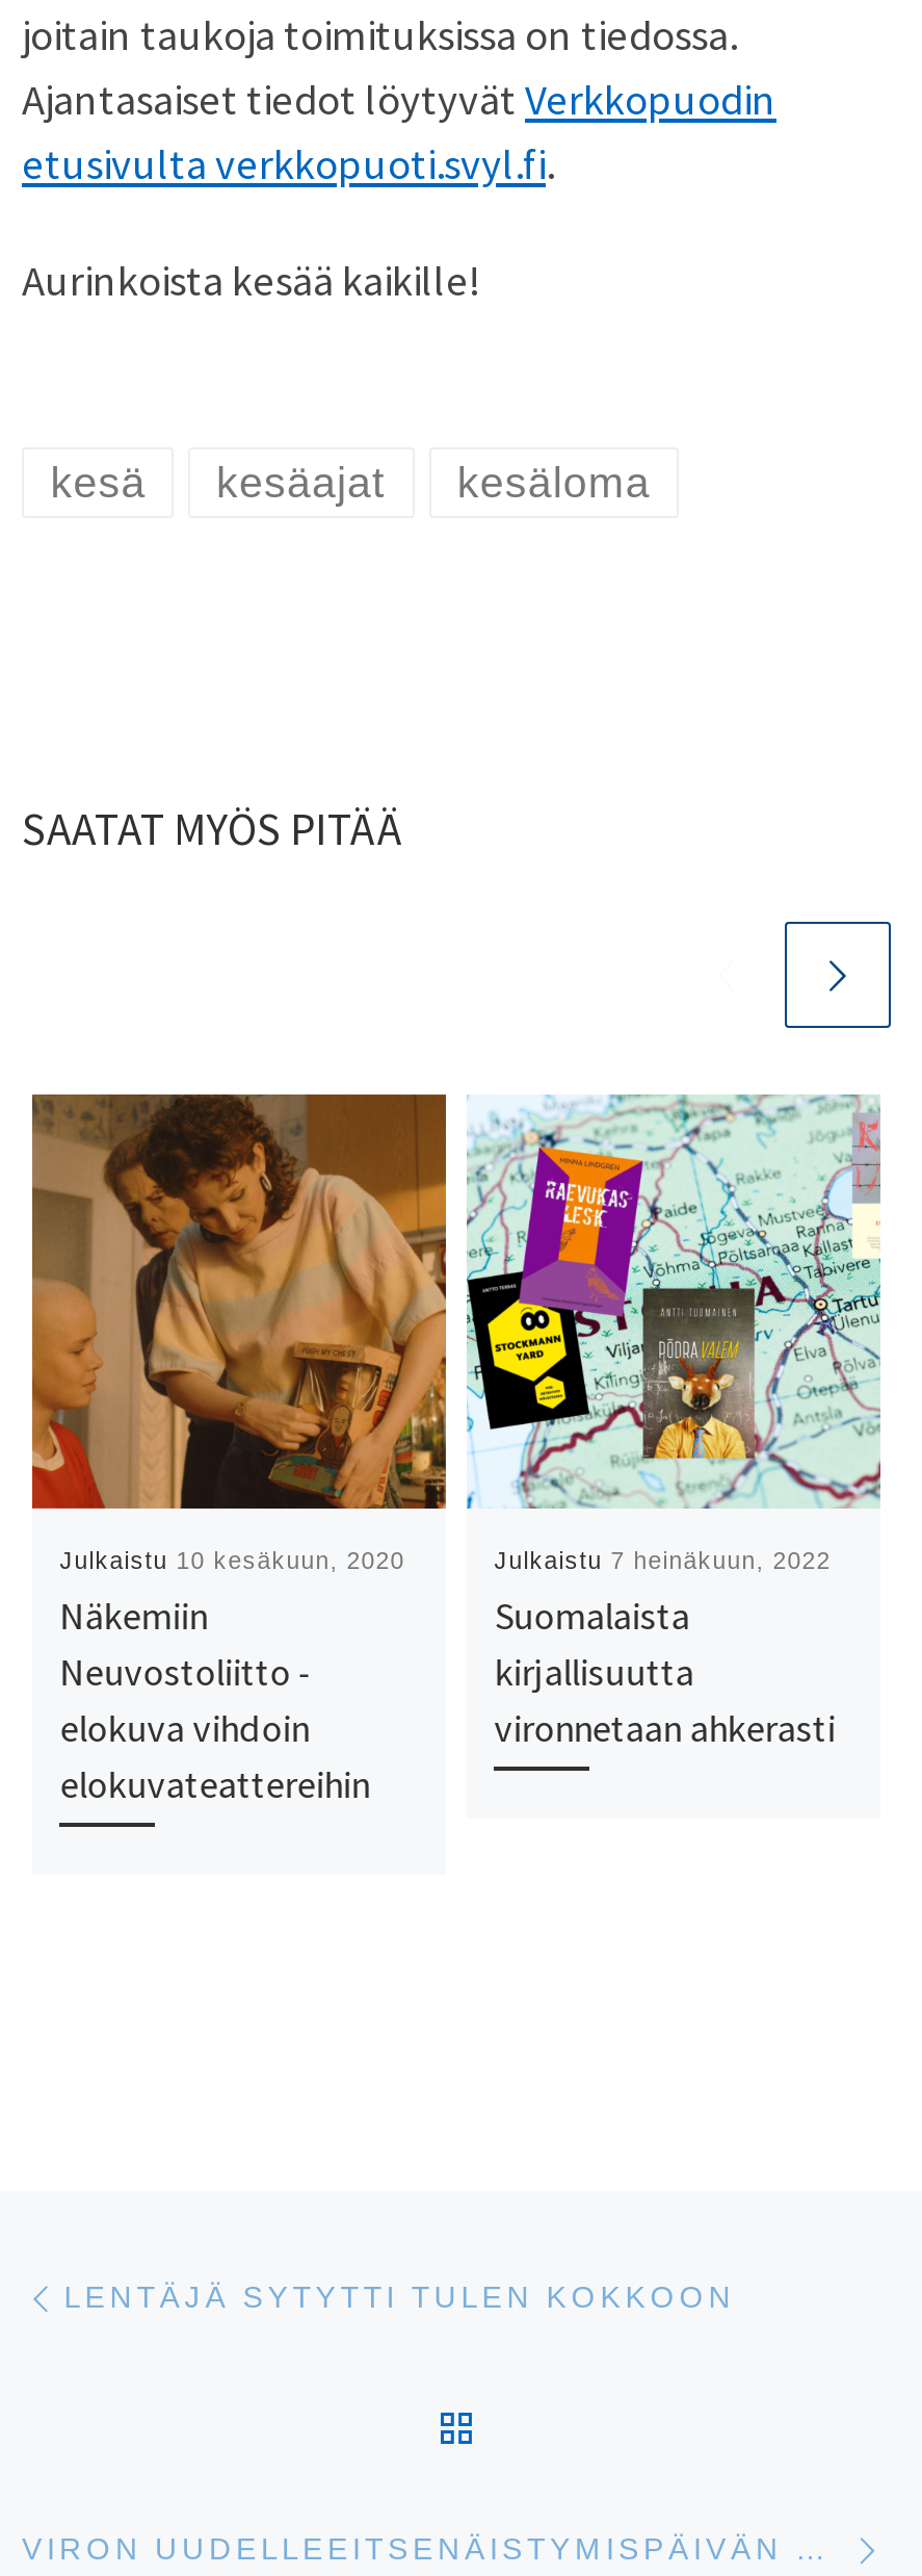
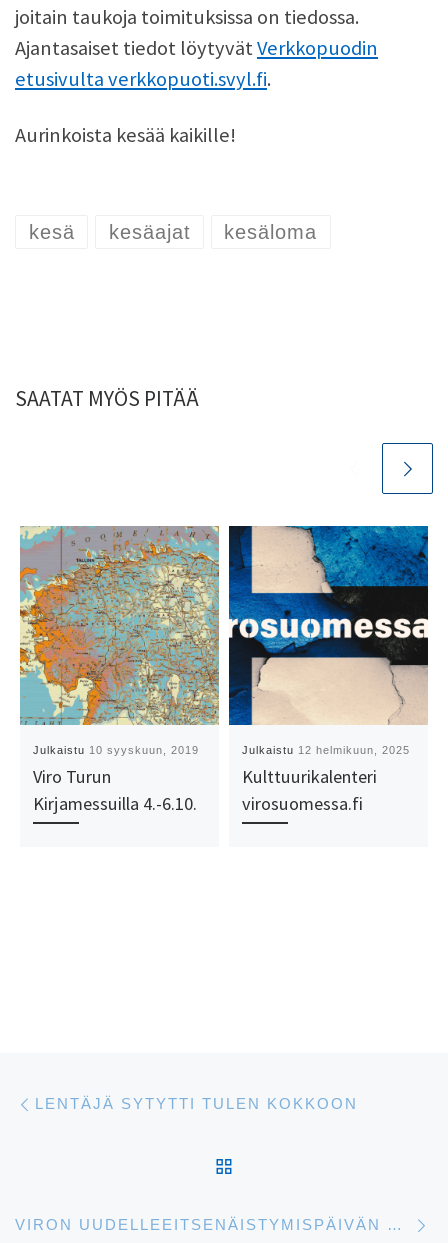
[30,1092,448,1808] [image] | Julkaistu 10 kesäkuun, 2020 | Näkemiin | Neuvostoliitto - | elokuva vihdoin | elokuvateattereihin -> [19,525,220,815] [image] | Julkaistu 10 syyskuun, 2019 | Viro Turun | Kirjamessuilla 4.-6.10.
[465,1094,883,1752] [image] | Julkaistu 7 heinäkuun, 2022 | Suomalaista | kirjallisuutta | vironnetaan ahkerasti -> [228,525,429,815] [image] | Julkaistu 12 helmikuun, 2025 | Kulttuurikalenteri | virosuomessa.fi

